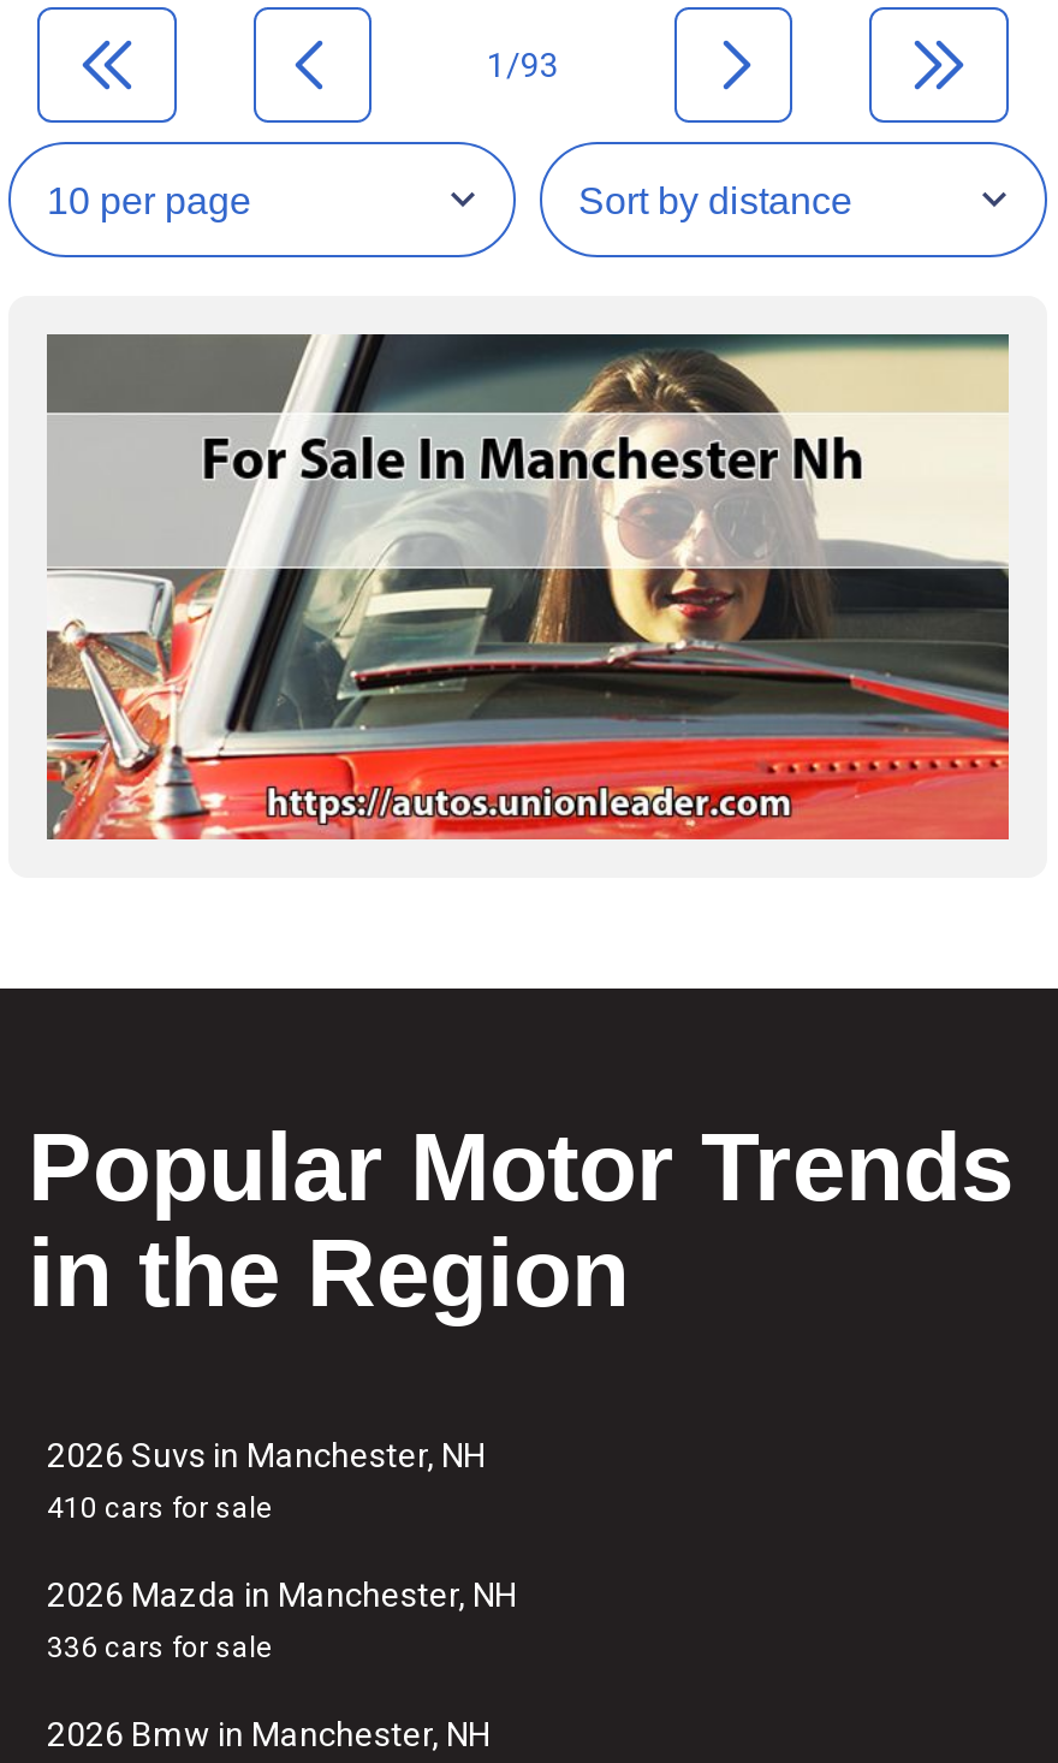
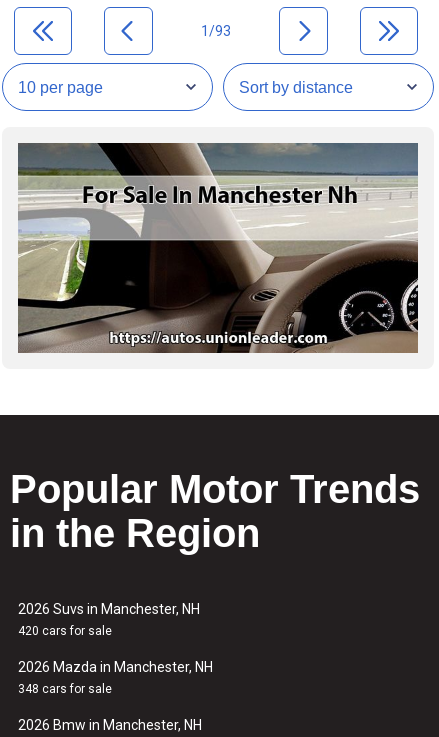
[44,332,1011,842] [image] -> [17,142,419,354] [image]
[47,1491,273,1525] 410 cars for sale -> [18,624,112,638] 420 cars for sale
[47,1631,273,1664] 336 cars for sale -> [18,682,112,696] 348 cars for sale

